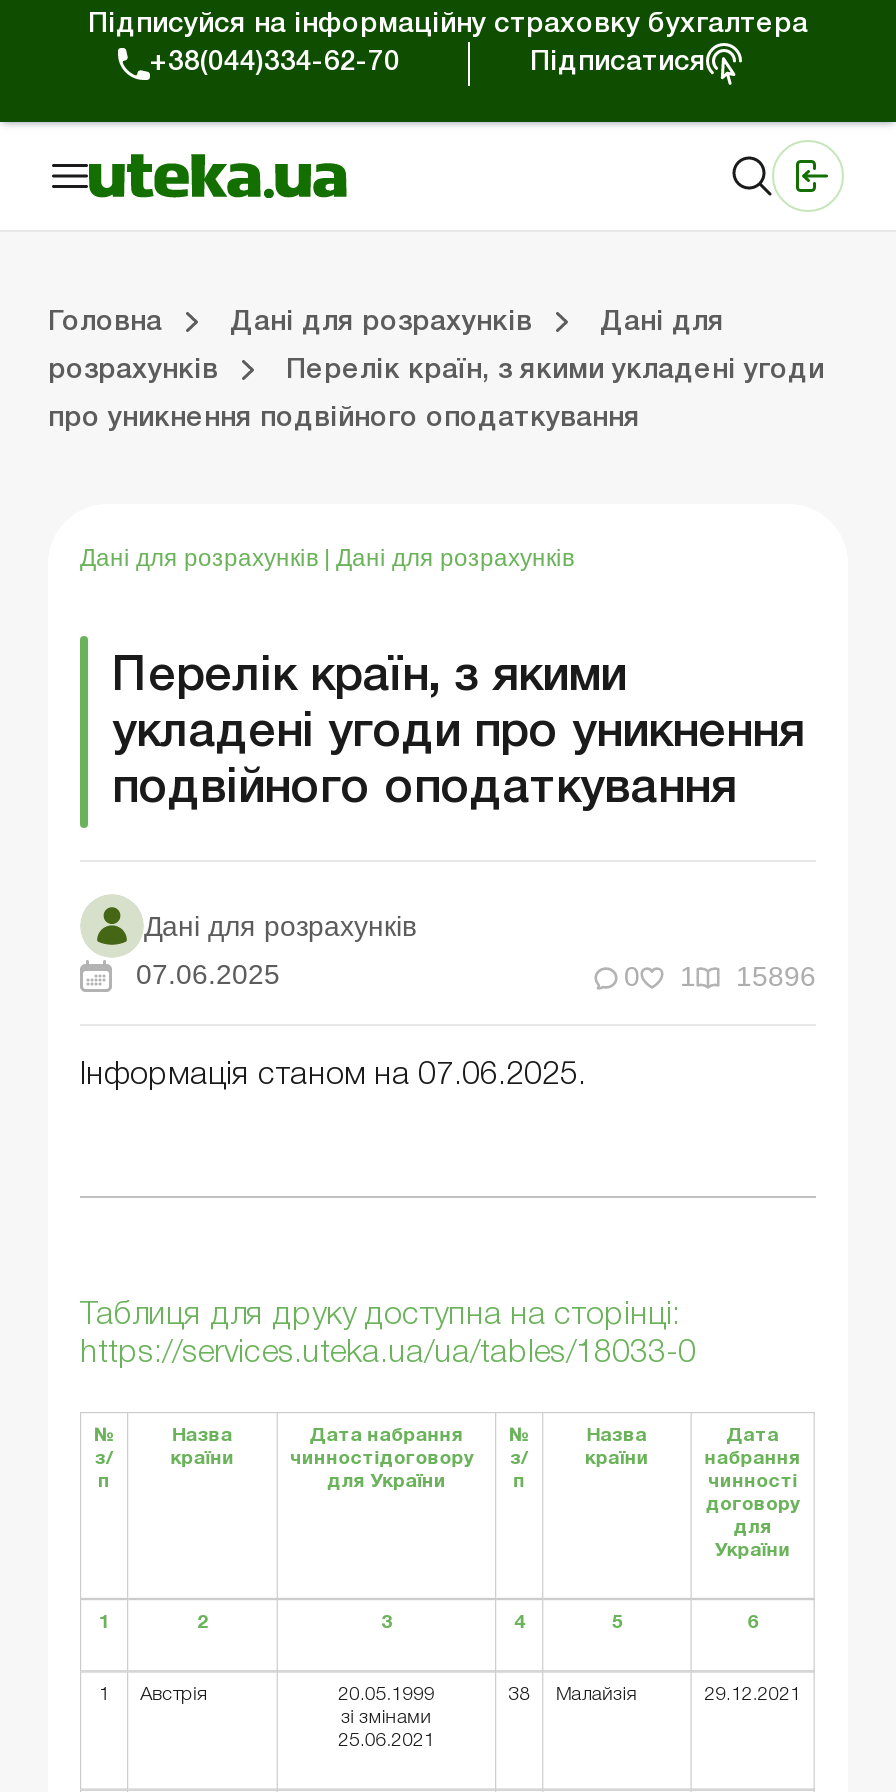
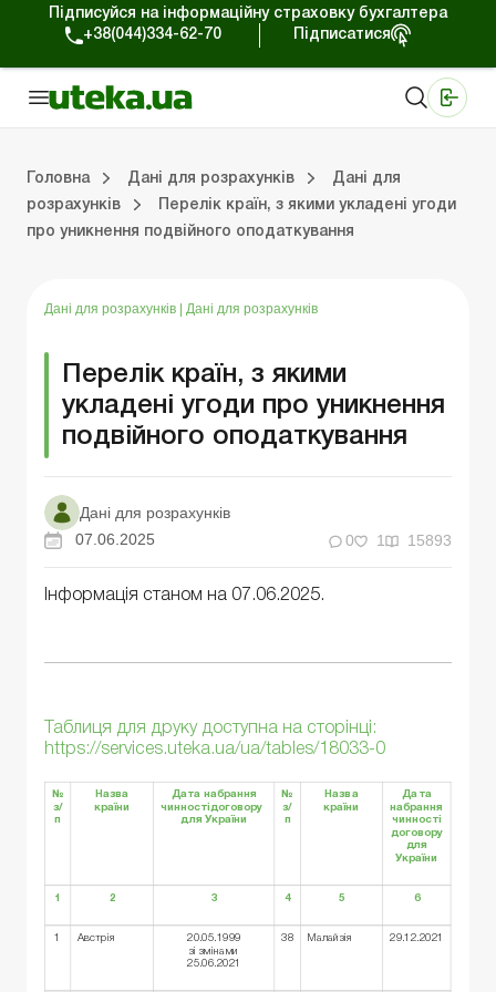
[736,959,816,991] 15896 -> [407,531,452,549] 15893

